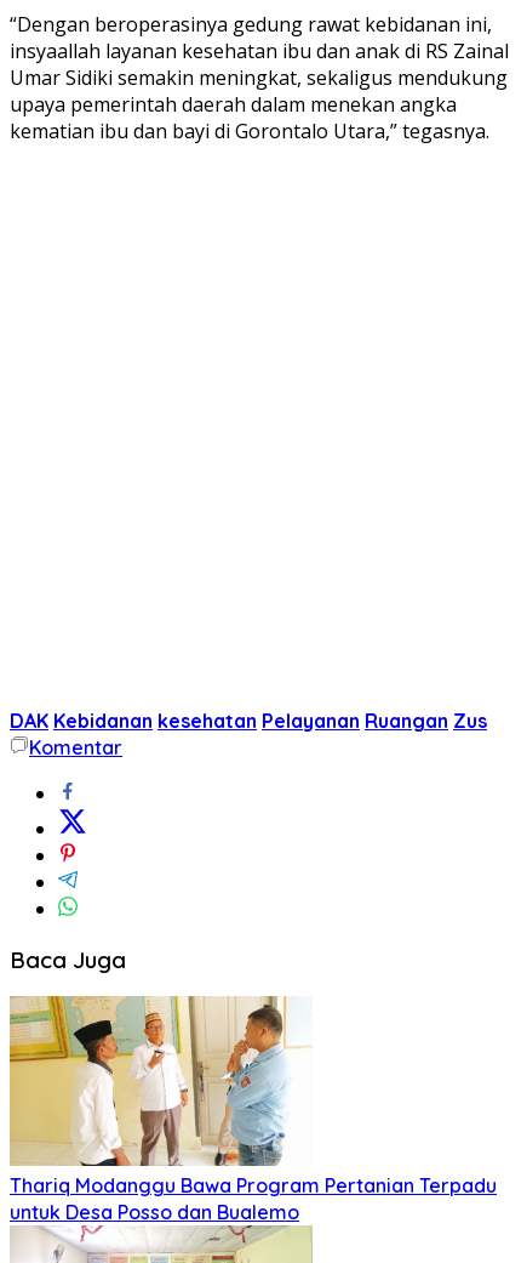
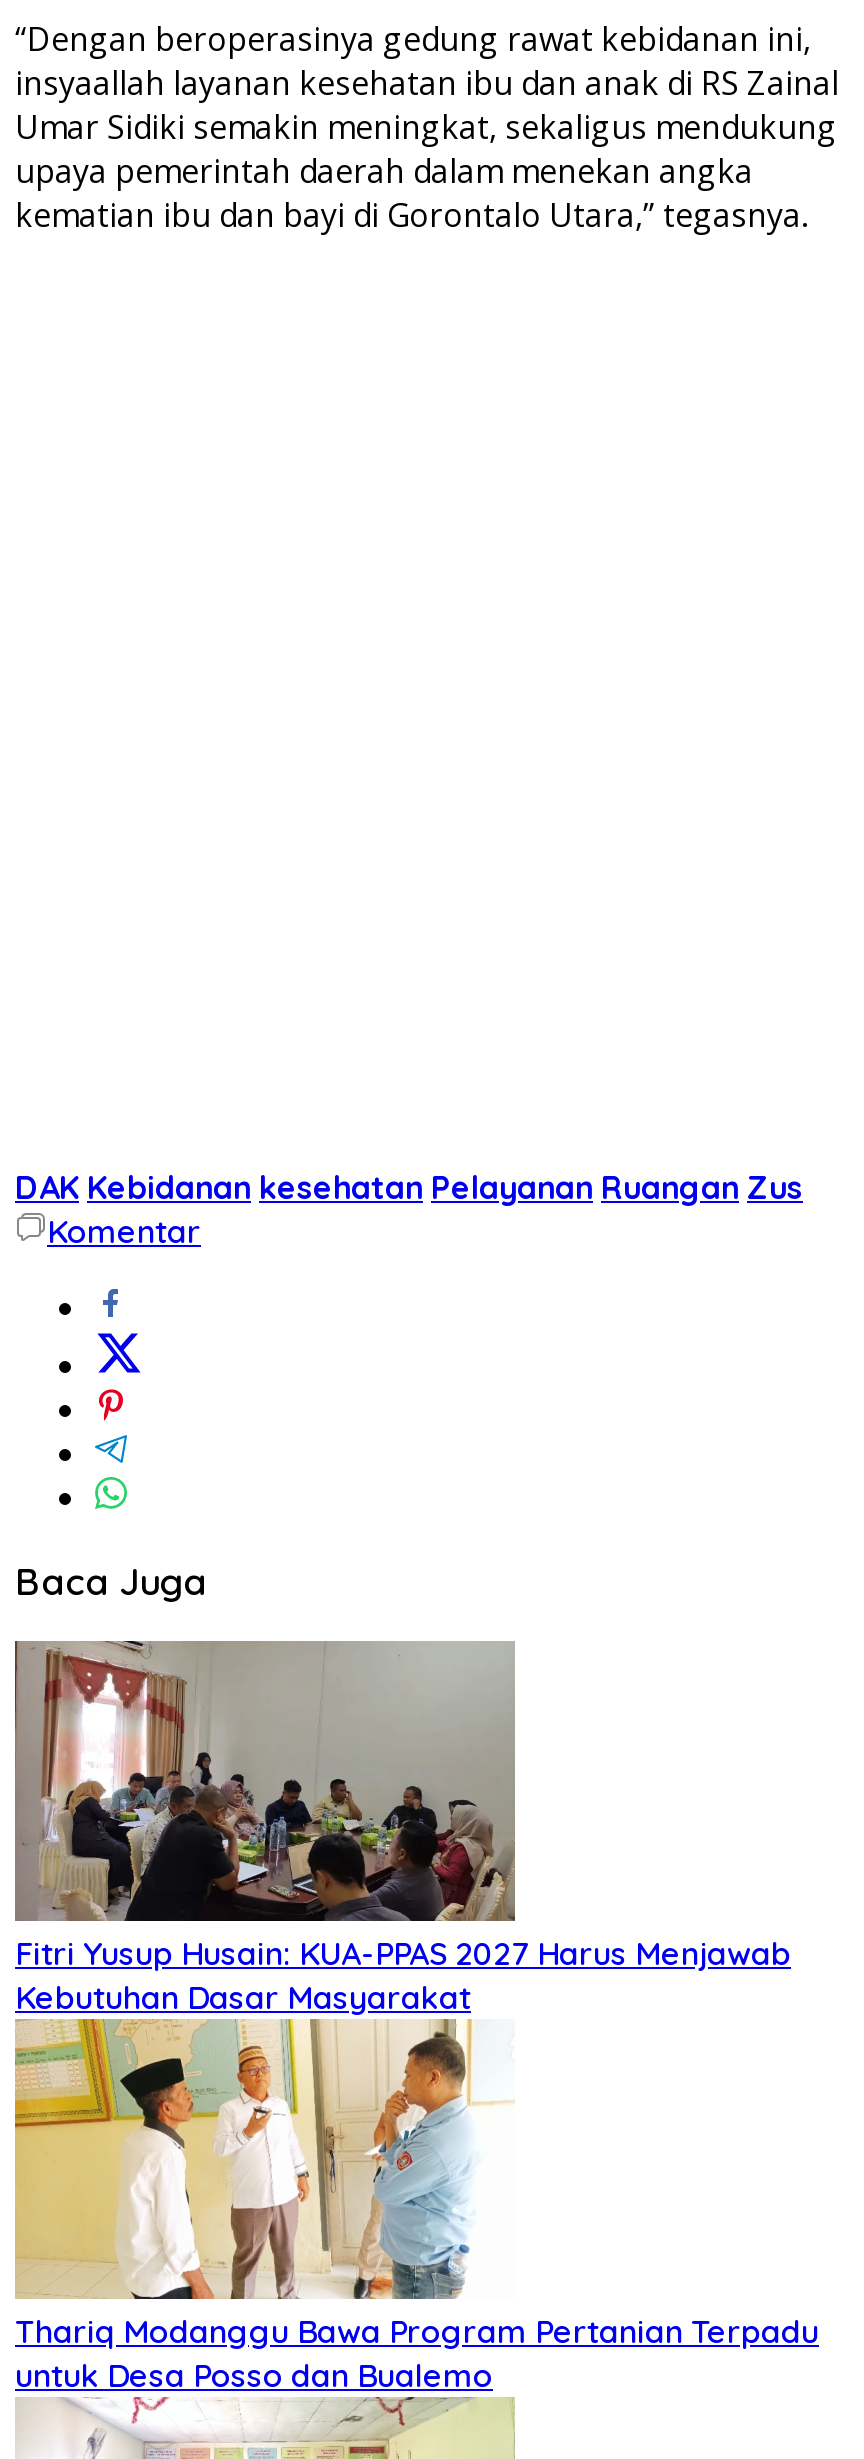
none -> [15,1639,791,2017] [image] | Fitri Yusup Husain: KUA-PPAS 2027 Harus Menjawab | Kebutuhan Dasar Masyarakat

